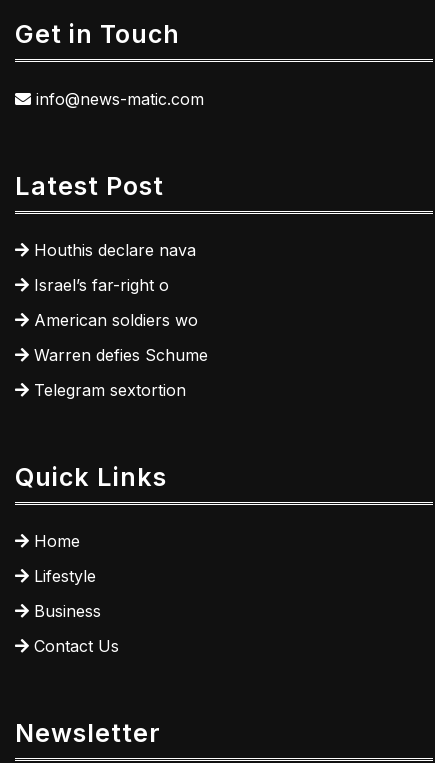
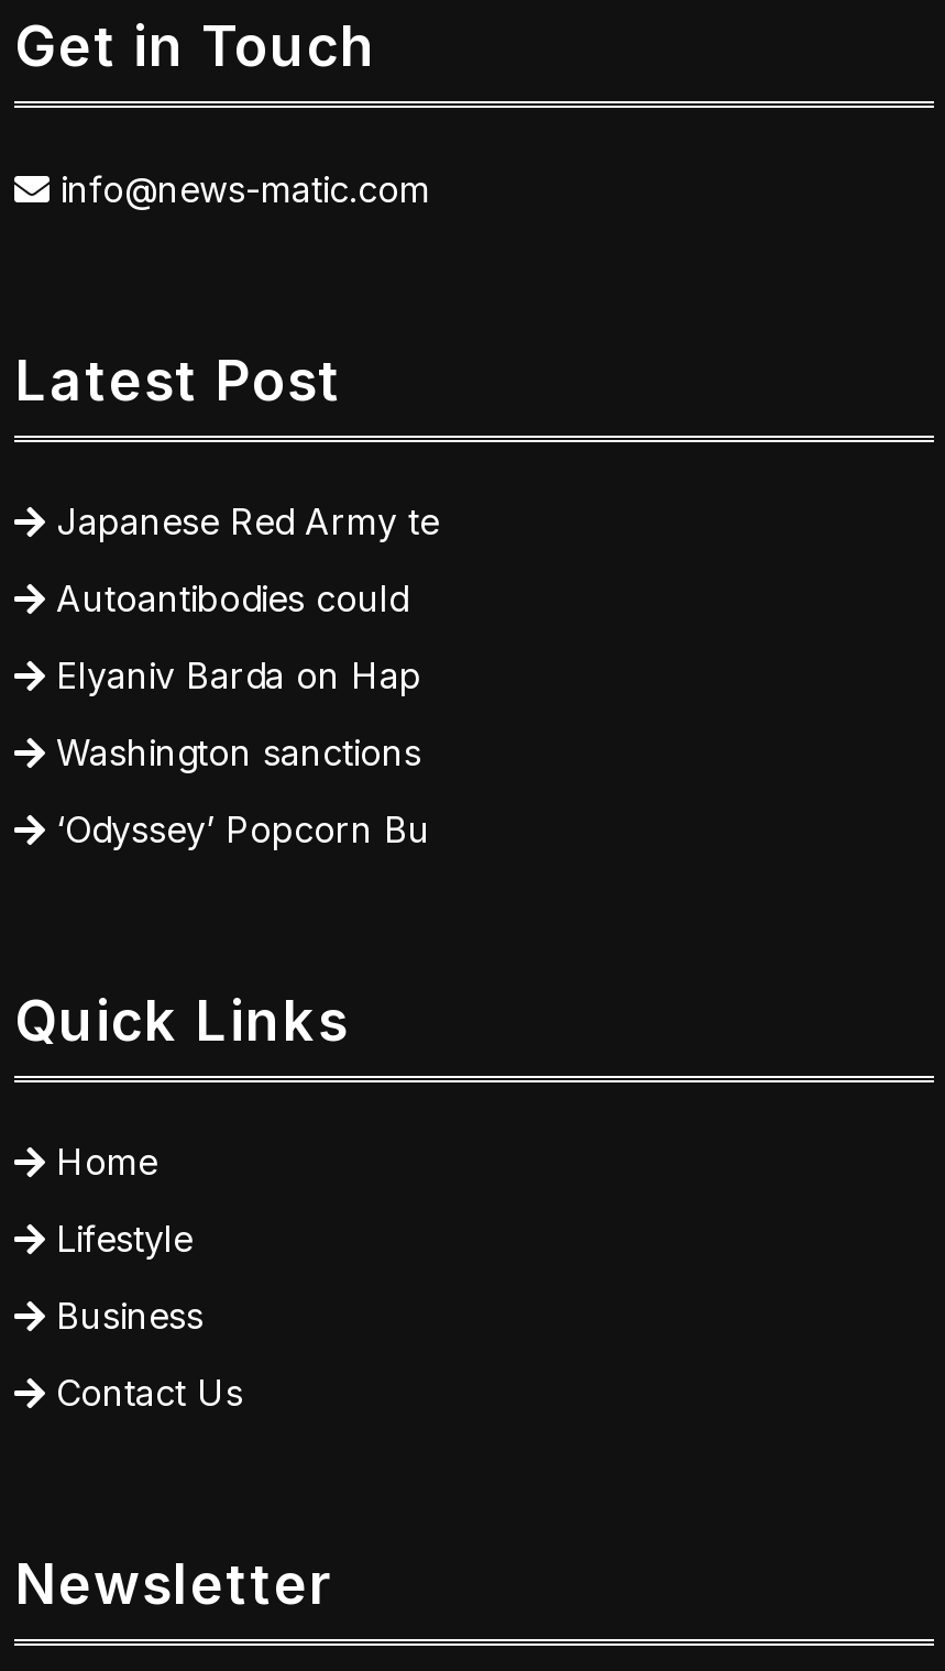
[34,240,196,260] Houthis declare nava -> [56,500,439,544] Japanese Red Army te
[34,275,169,295] Israel’s far-right o -> [56,577,408,621] Autoantibodies could
[34,310,198,330] American soldiers wo -> [56,654,421,698] Elyaniv Barda on Hap
[34,345,208,365] Warren defies Schume -> [56,731,421,775] Washington sanctions
[34,380,186,400] Telegram sextortion -> [56,808,430,852] ‘Odyssey’ Popcorn Bu

